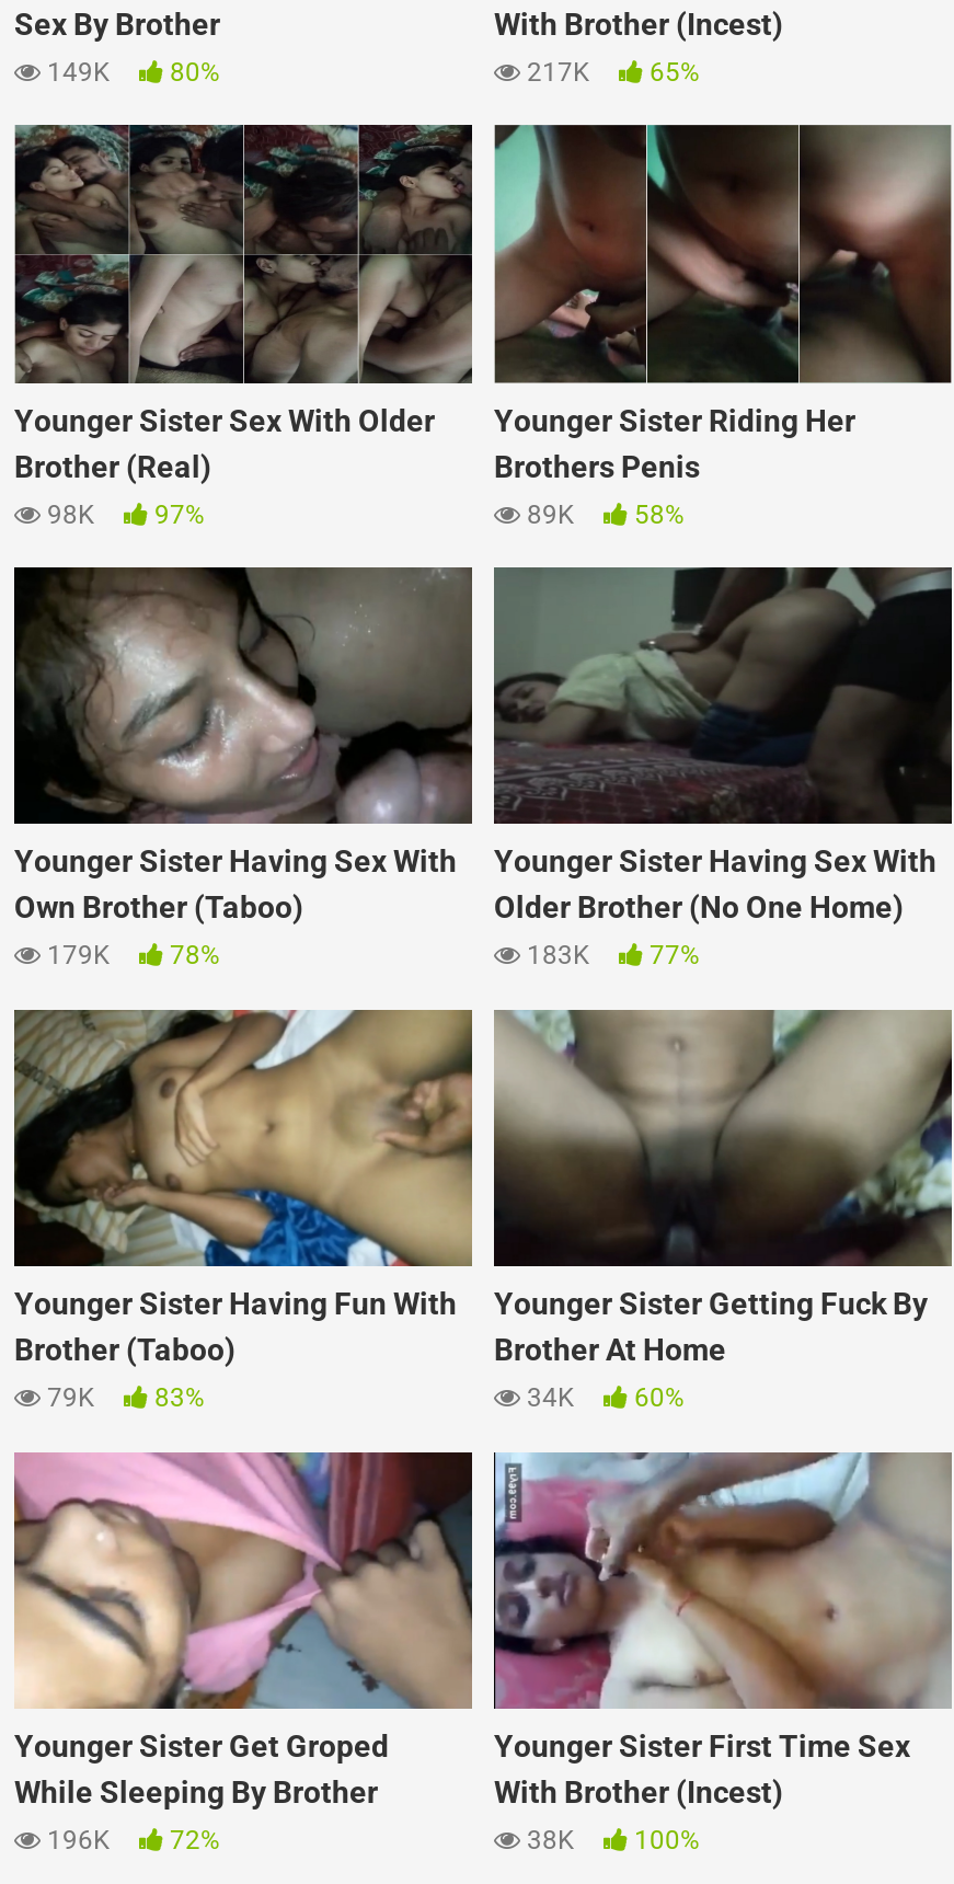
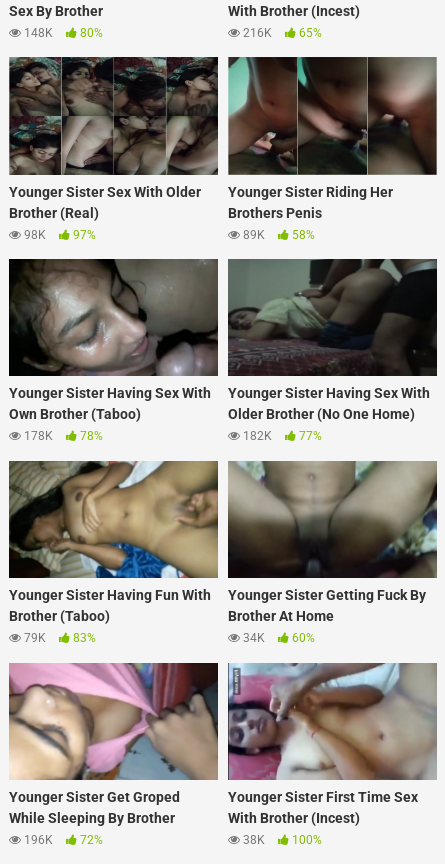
[41,56,220,87] 149K 80% -> [21,26,103,40] 148K 80%
[520,56,700,87] 217K 65% -> [240,26,322,40] 216K 65%
[41,941,220,971] 179K 78% -> [21,429,103,443] 178K 78%
[520,941,700,971] 183K 77% -> [240,429,322,443] 182K 77%

